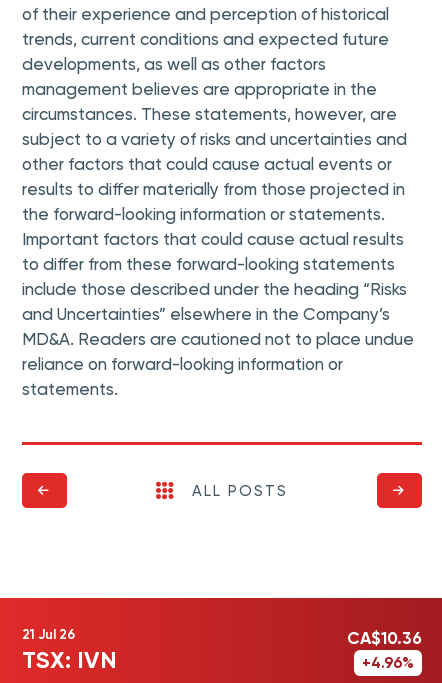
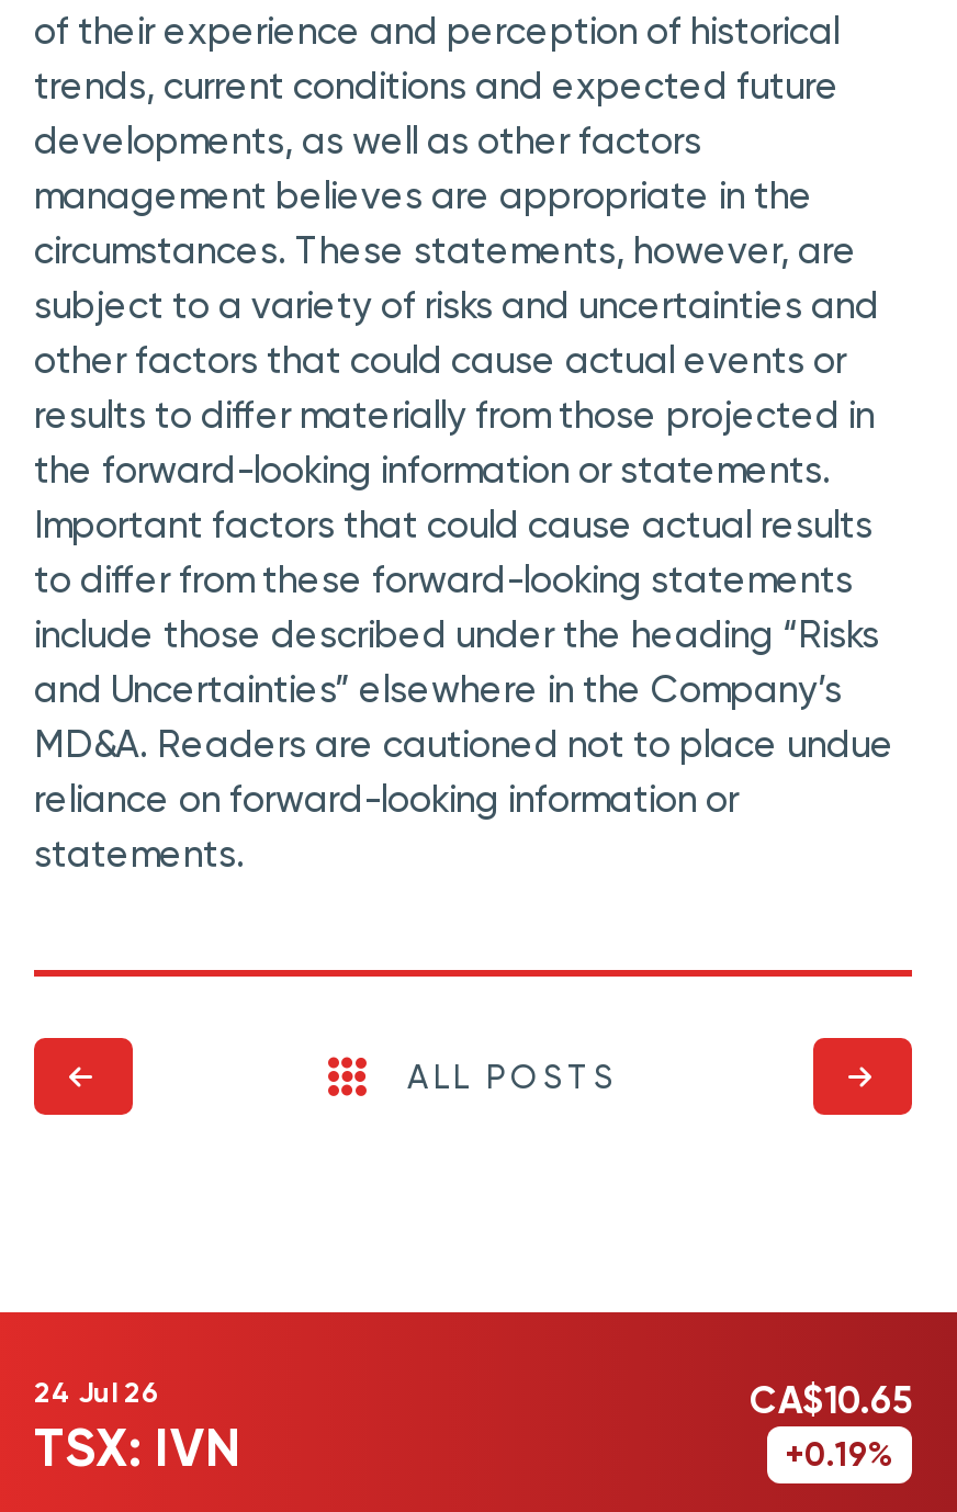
[22,627,75,642] 21 Jul 26 -> [34,1376,159,1409] 24 Jul 26
[347,628,422,672] CA$10.36 | +4.96% -> [750,1379,912,1475] CA$10.65 | +0.19%

